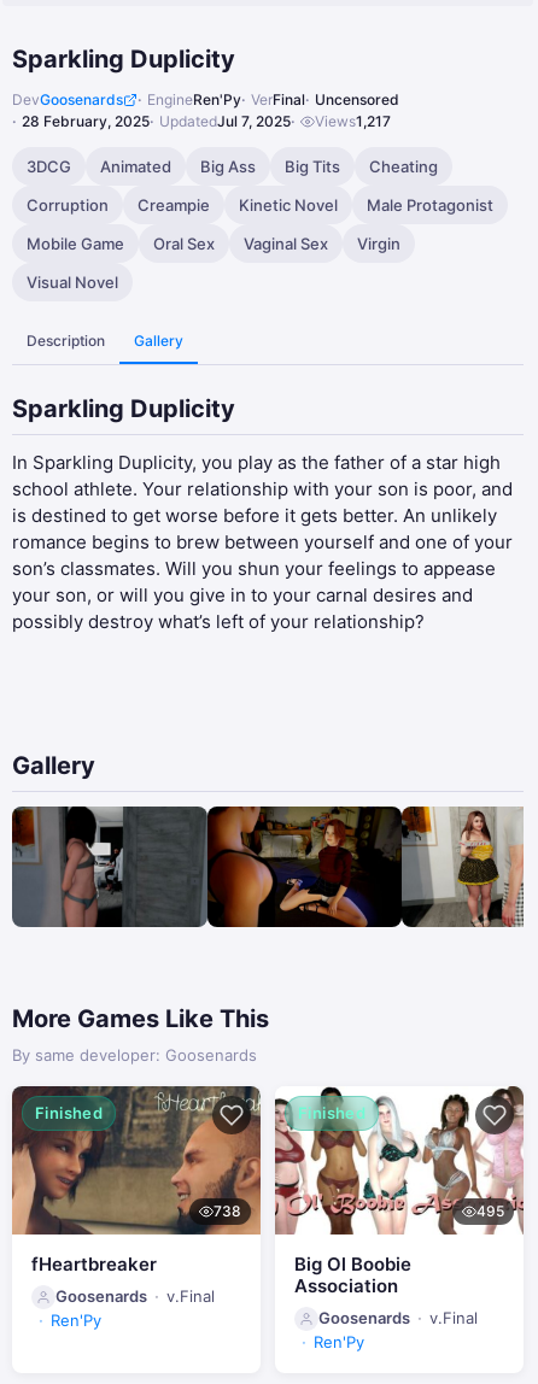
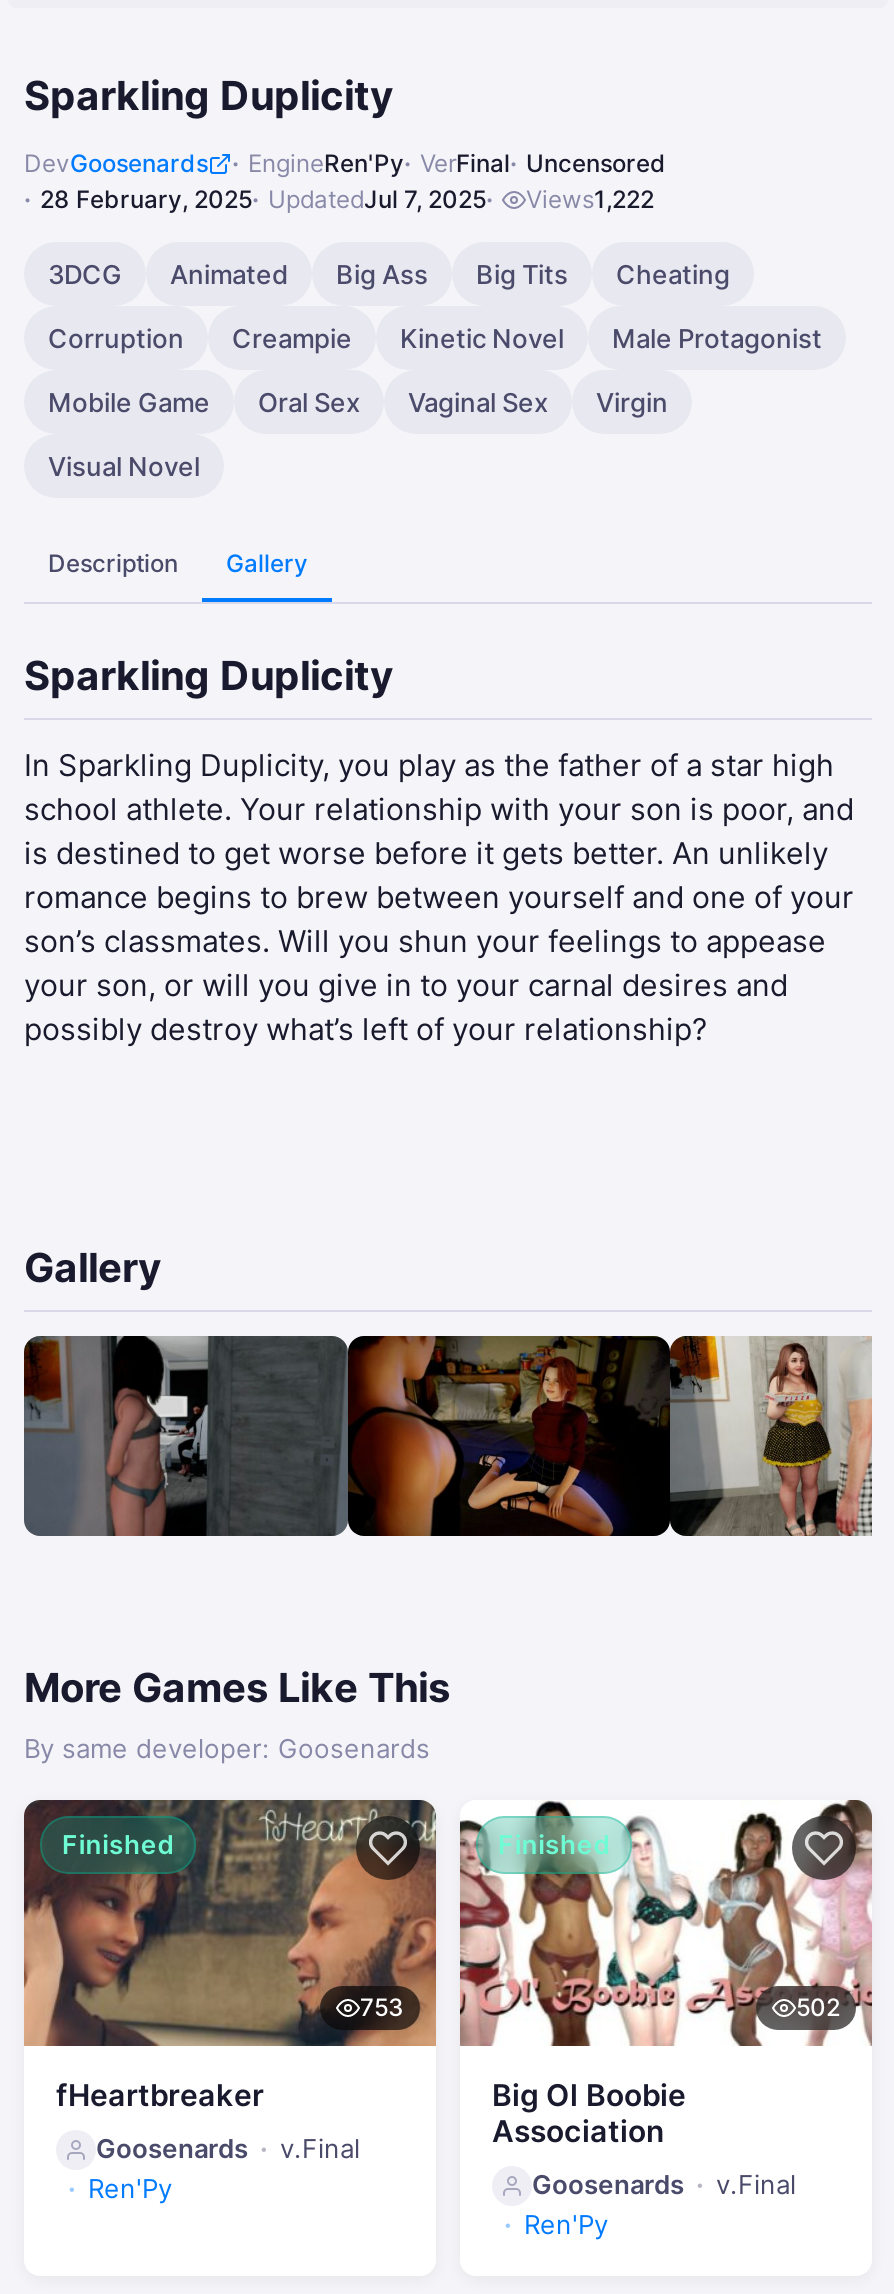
[22,112,391,130] 28 February, 2025 UpdatedJul 7, 2025 Views1,217 -> [40,184,654,214] 28 February, 2025 UpdatedJul 7, 2025 Views1,222
[214,1202,241,1220] 738 -> [360,1991,404,2021] 753
[476,1202,504,1220] 495 -> [796,1991,840,2021] 502

